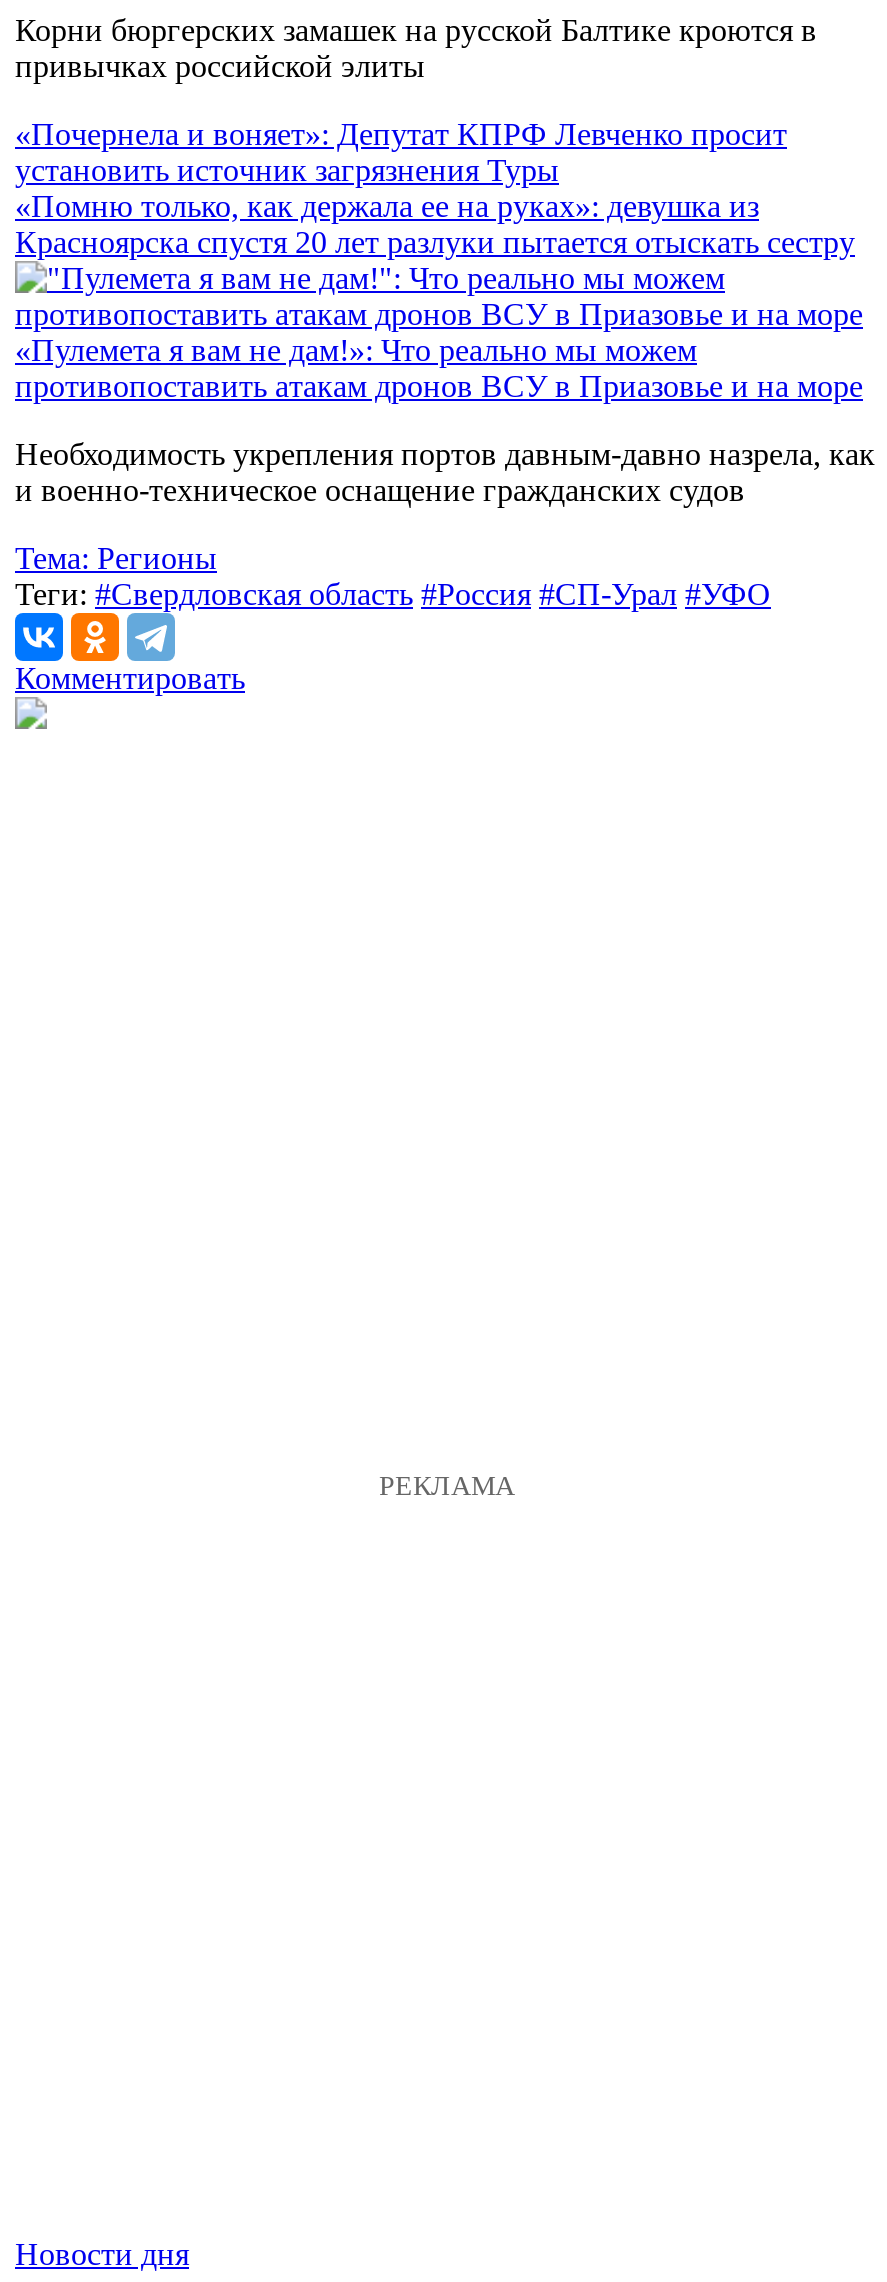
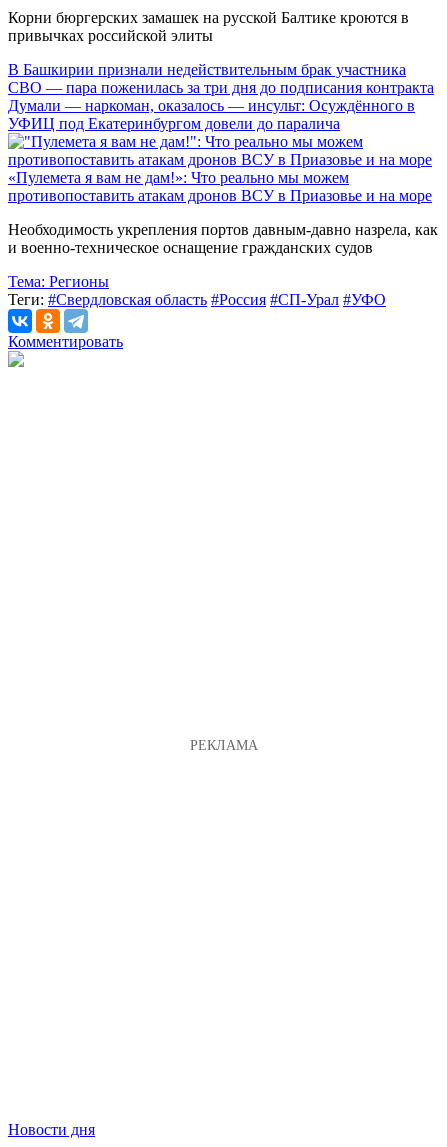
[15,118,855,260] «Почернела и воняет»: Депутат КПРФ Левченко просит | установить источник загрязнения Туры | «Помню только, как держала ее на руках»: девушка из | Красноярска спустя 20 лет разлуки пытается отыскать сестру -> [8,61,434,132] В Башкирии признали недействительным брак участника | СВО — пара поженилась за три дня до подписания контракта | Думали — наркоман, оказалось — инсульт: Осуждённого в | УФИЦ под Екатеринбургом довели до паралича

